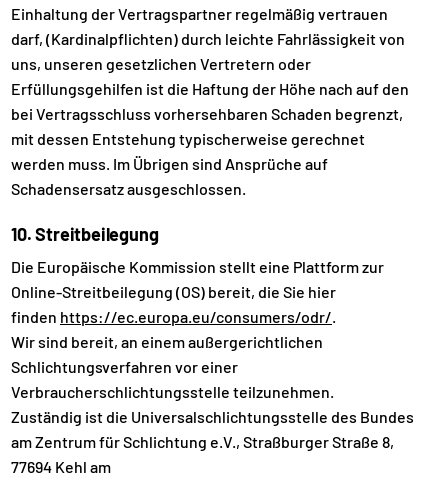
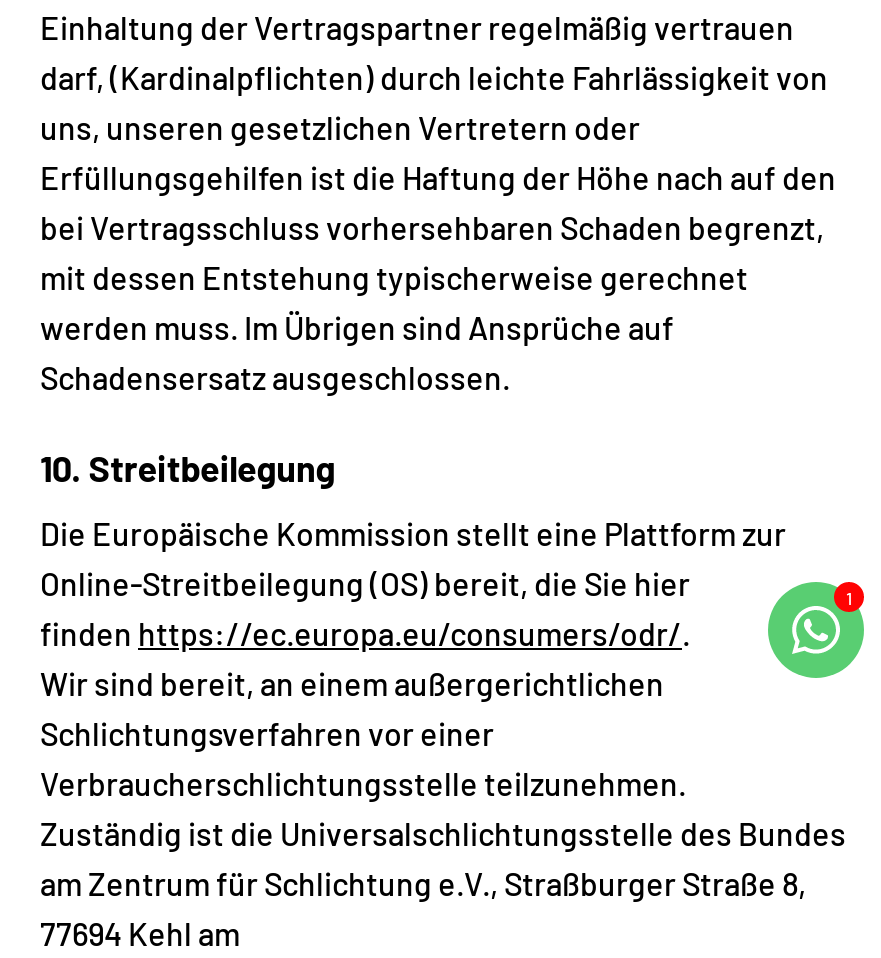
none -> [766,580,866,680] [image]

